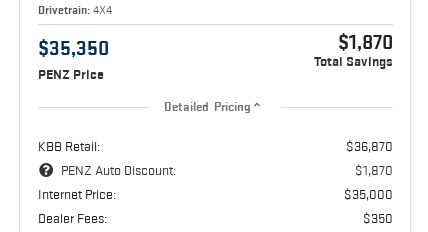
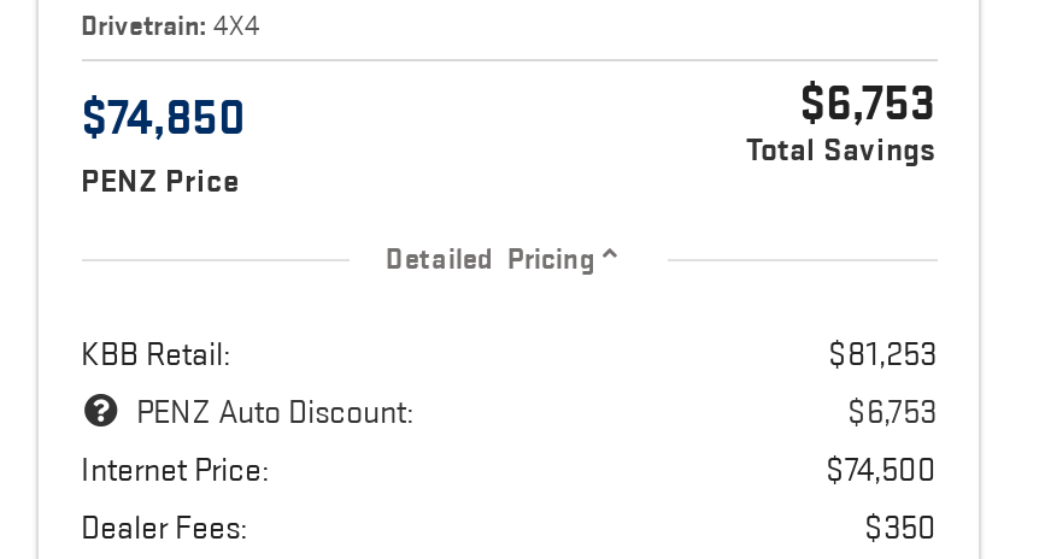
[37,36,108,59] $35,350 -> [81,87,245,143] $74,850
[337,30,392,53] $1,870 -> [799,73,937,128] $6,753
[345,138,392,154] $36,870 -> [828,333,937,372] $81,253
[354,162,392,178] $1,870 -> [847,391,937,430] $6,753
[343,186,392,202] $35,000 -> [826,449,937,487] $74,500

